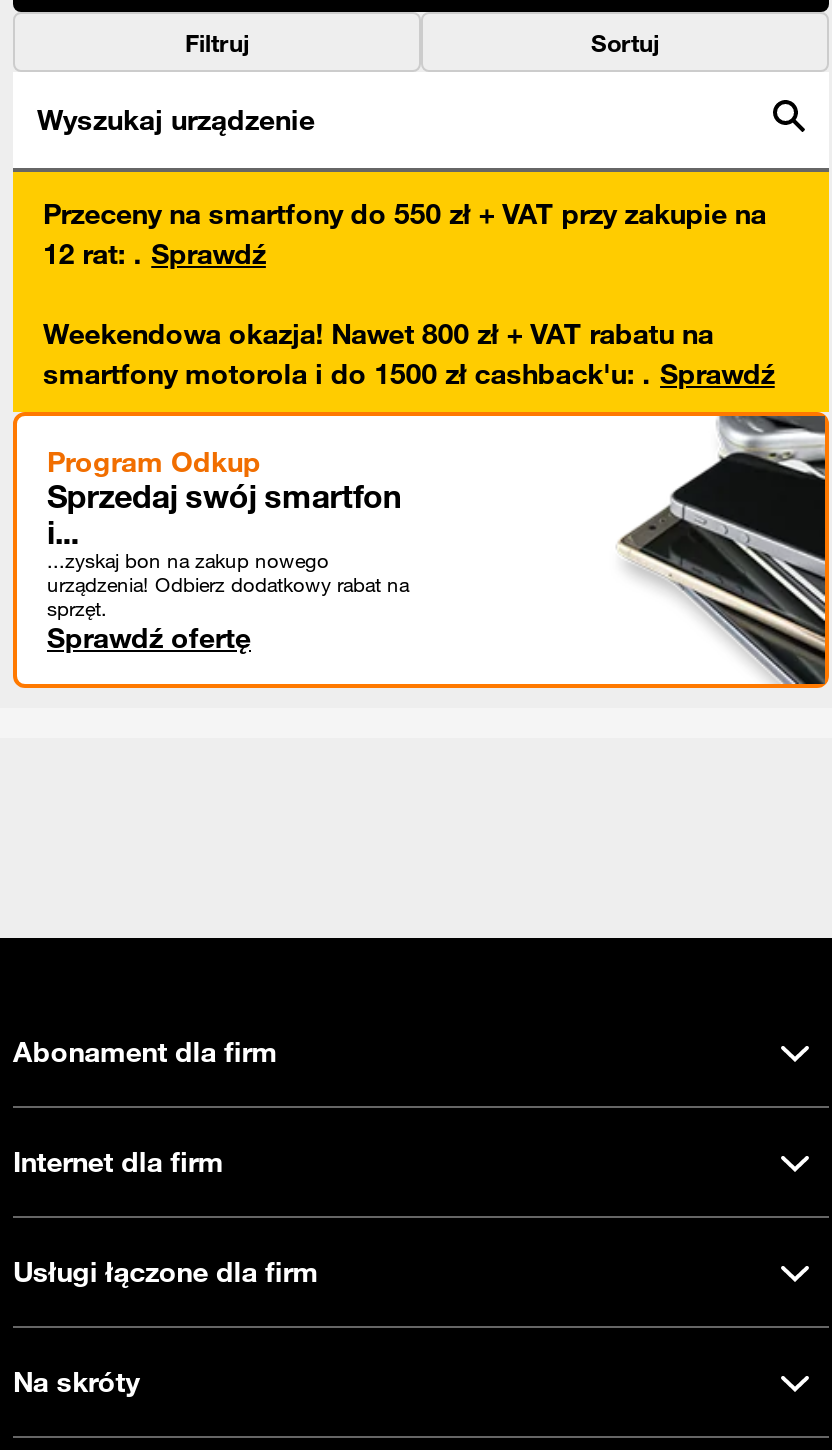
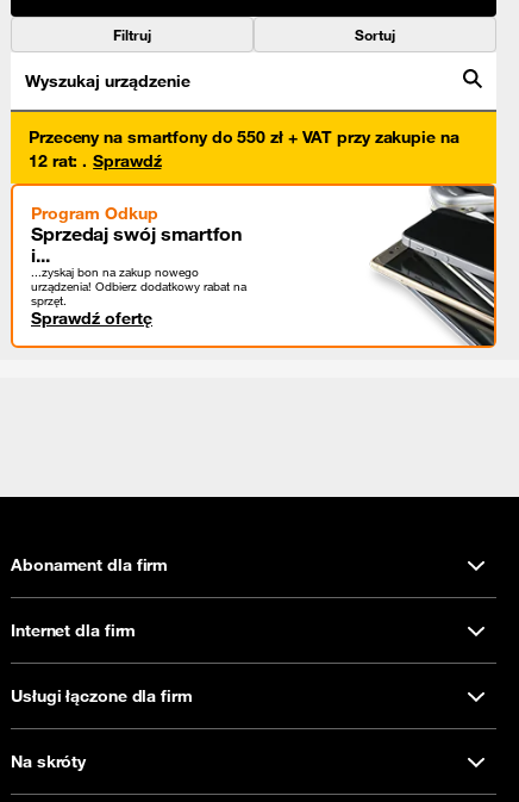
[43,316,775,392] Weekendowa okazja! Nawet 800 zł + VAT rabatu na | smartfony motorola i do 1500 zł cashback'u:. Sprawdź -> none

